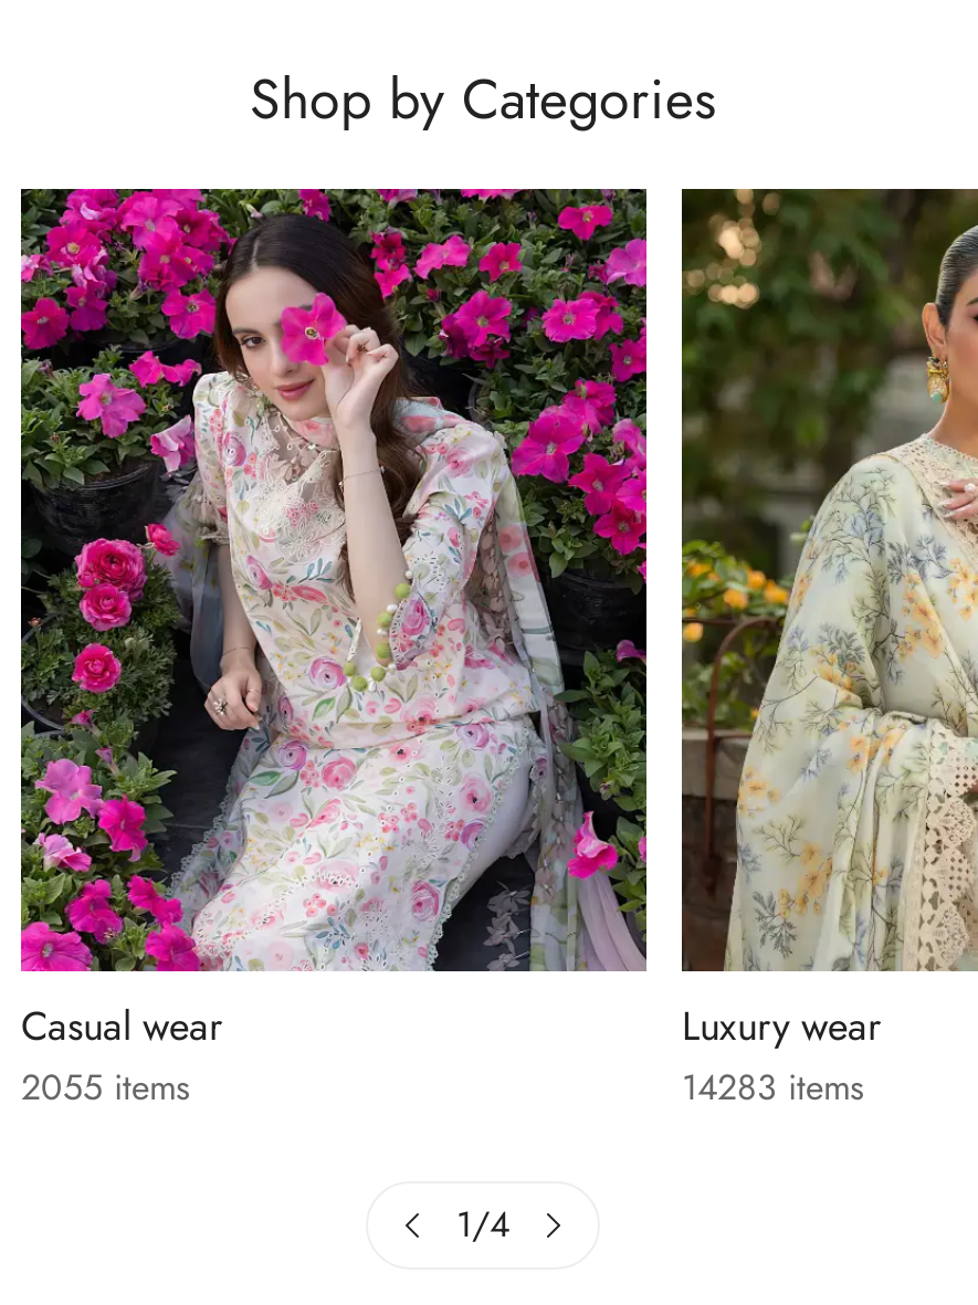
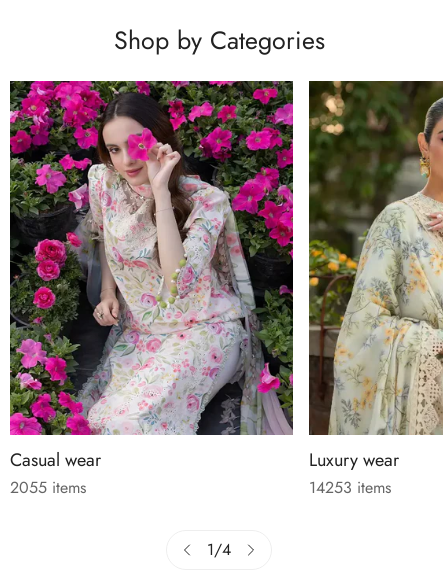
[682,1061,863,1112] 14283 items -> [309,475,391,498] 14253 items

